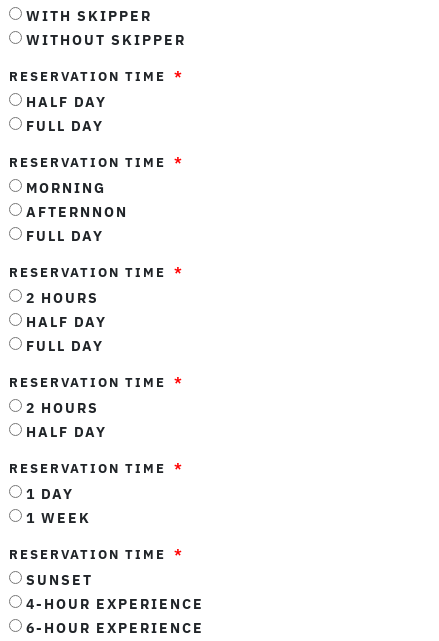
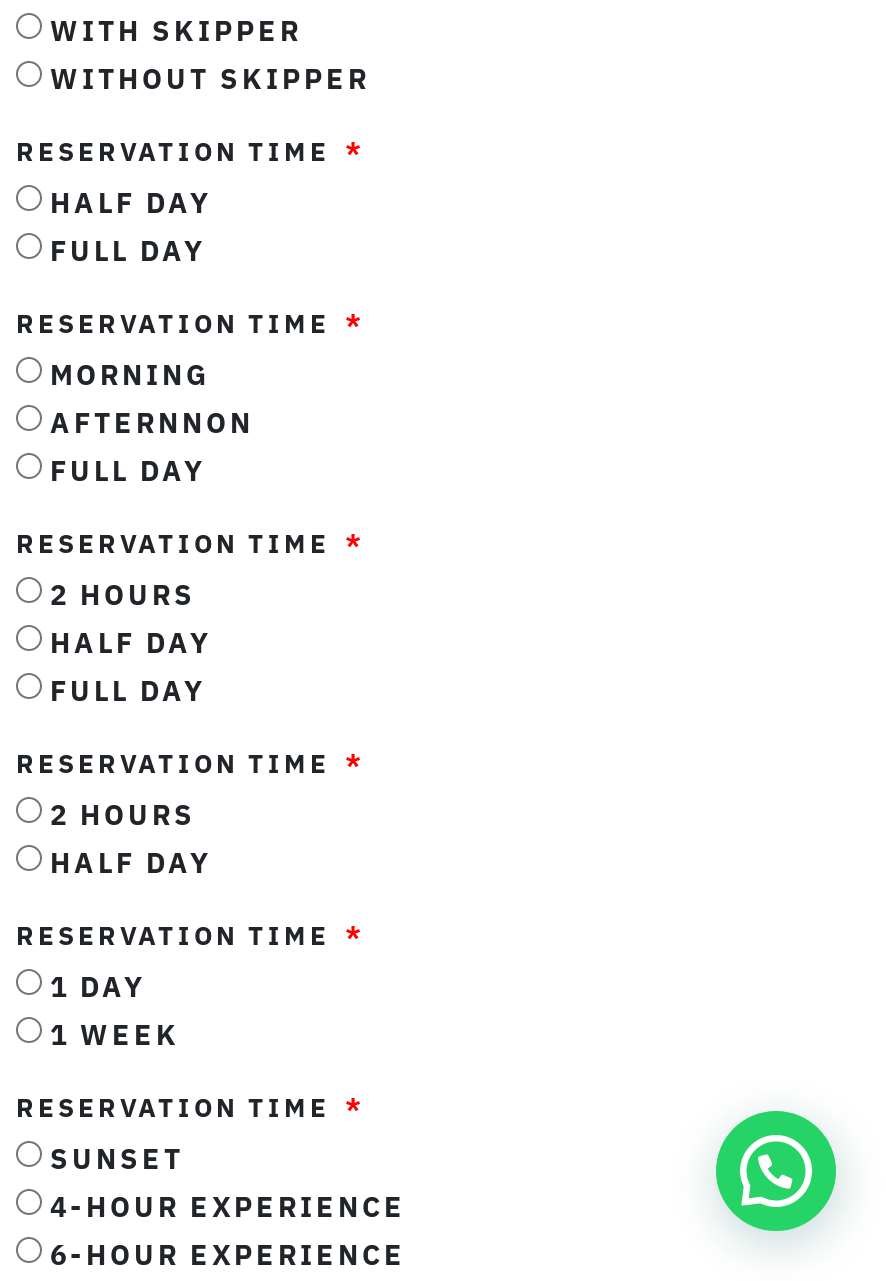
none -> [712,1107,842,1247] [image]

